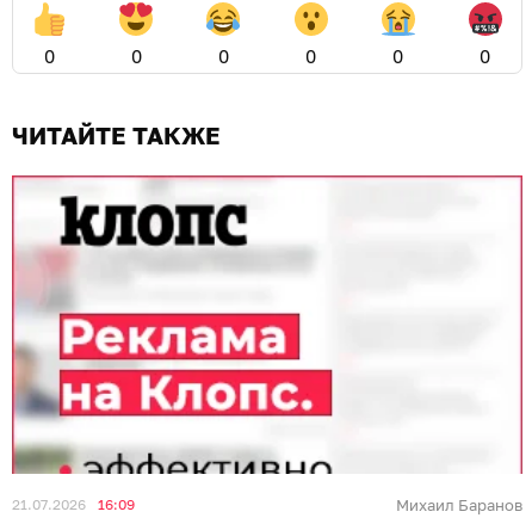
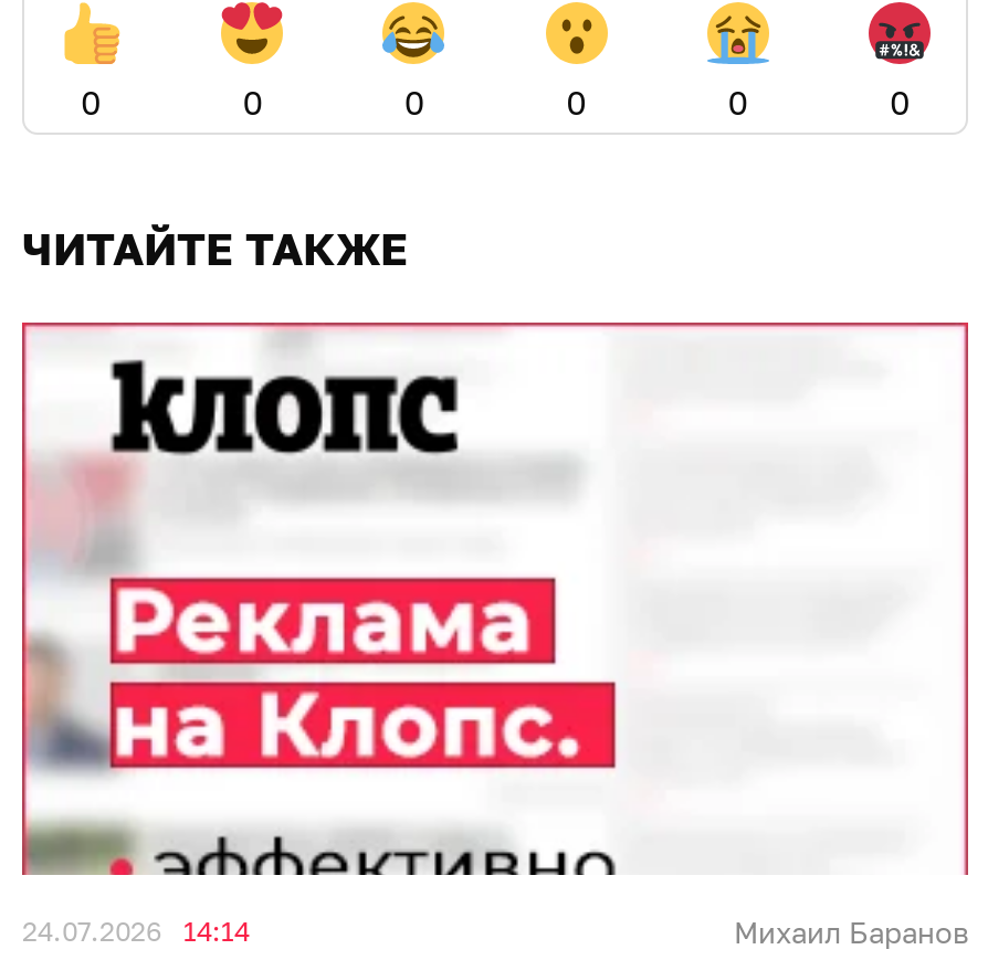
[12,495,86,513] 21.07.2026 -> [22,915,161,948] 24.07.2026
[98,495,135,513] 16:09 -> [183,915,250,948] 14:14

